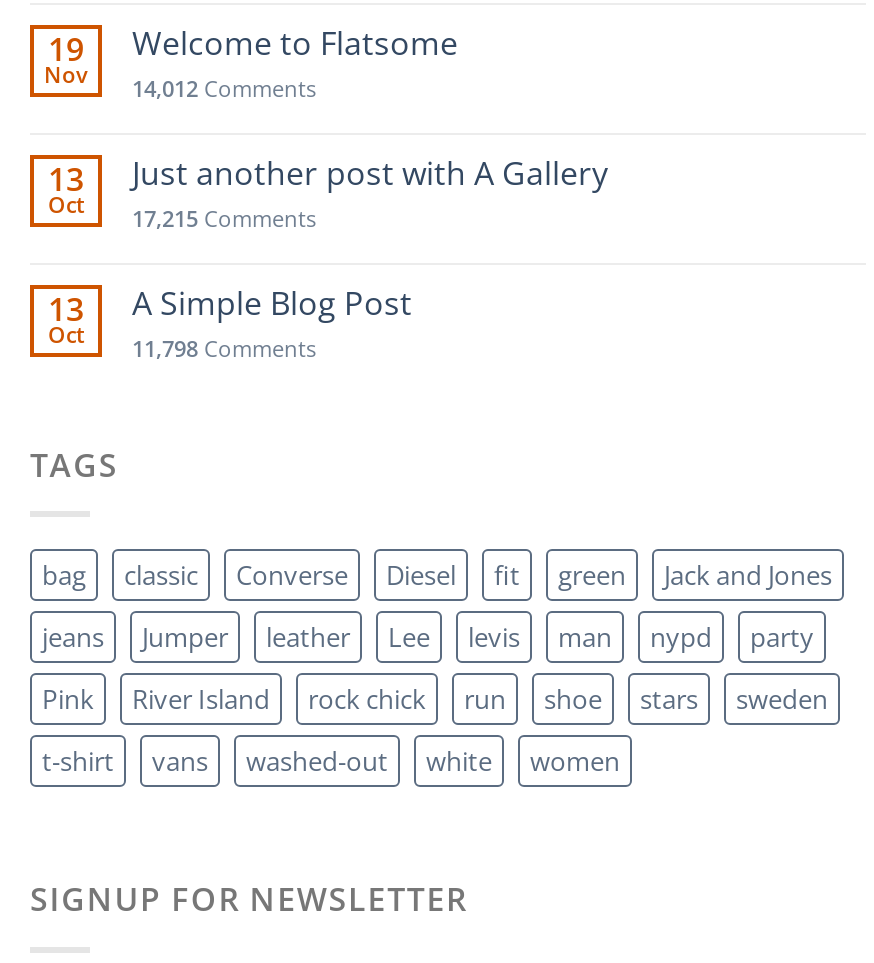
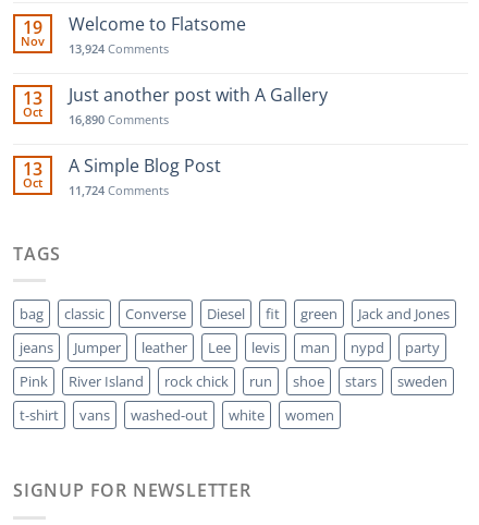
[44,59,316,103] Nov 14,012 Comments -> [21,32,169,56] Nov 13,924 Comments
[48,189,316,233] Oct 17,215 Comments -> [23,103,169,127] Oct 16,890 Comments
[48,319,316,363] Oct 11,798 Comments -> [23,174,169,198] Oct 11,724 Comments

